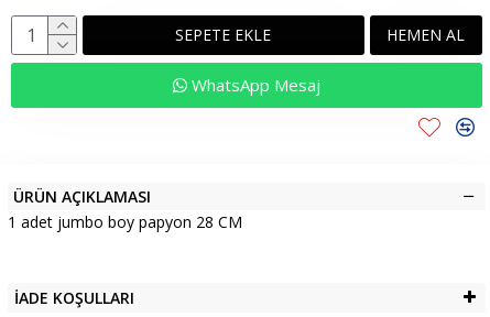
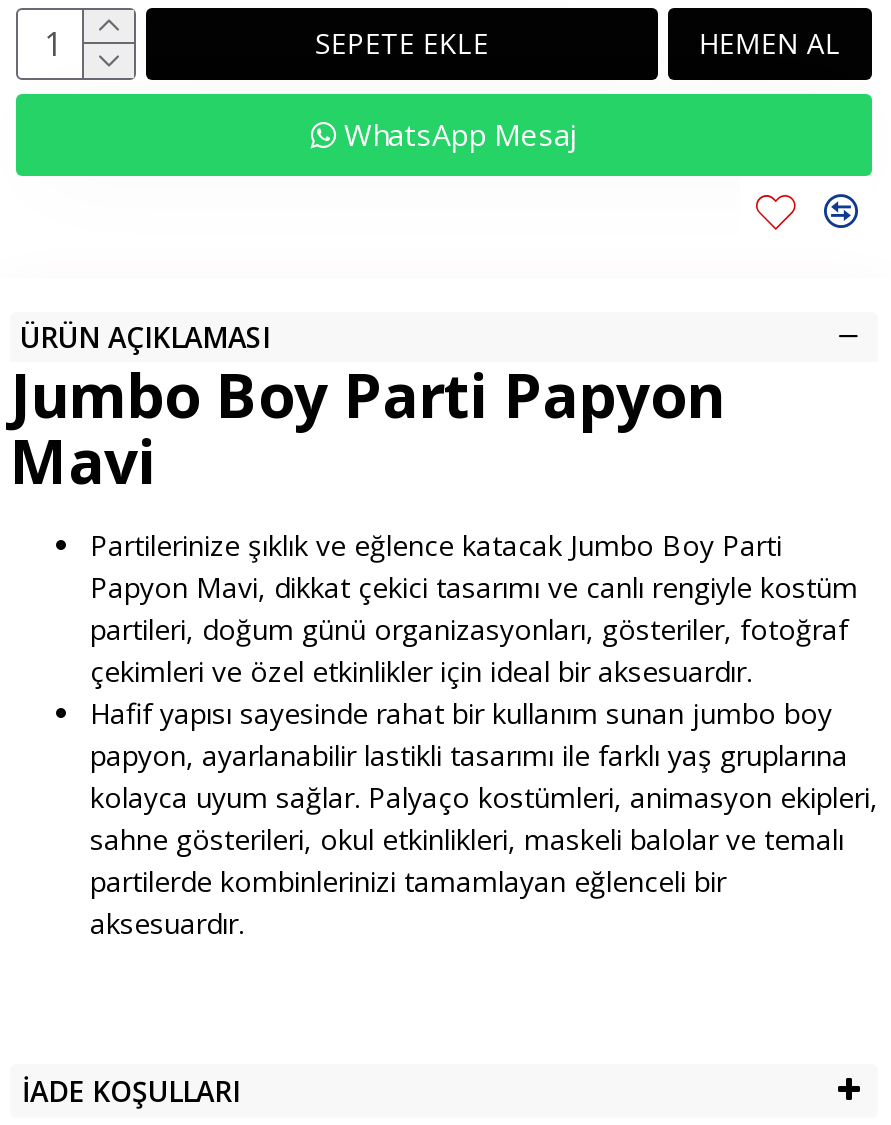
[8,211,242,232] 1 adet jumbo boy papyon 28 CM -> [10,354,878,942] Jumbo Boy Parti Papyon | Mavi | Partilerinize şıklık ve eğlence katacak Jumbo Boy Parti | Papyon Mavi, dikkat çekici tasarımı ve canlı rengiyle kostüm | partileri, doğum günü organizasyonları, gösteriler, fotoğraf | çekimleri ve özel etkinlikler için ideal bir aksesuardır. | Hafif yapısı sayesinde rahat bir kullanım sunan jumbo boy | papyon, ayarlanabilir lastikli tasarımı ile farklı yaş gruplarına | kolayca uyum sağlar. Palyaço kostümleri, animasyon ekipleri, | sahne gösterileri, okul etkinlikleri, maskeli balolar ve temalı | partilerde kombinlerinizi tamamlayan eğlenceli bir | aksesuardır.

